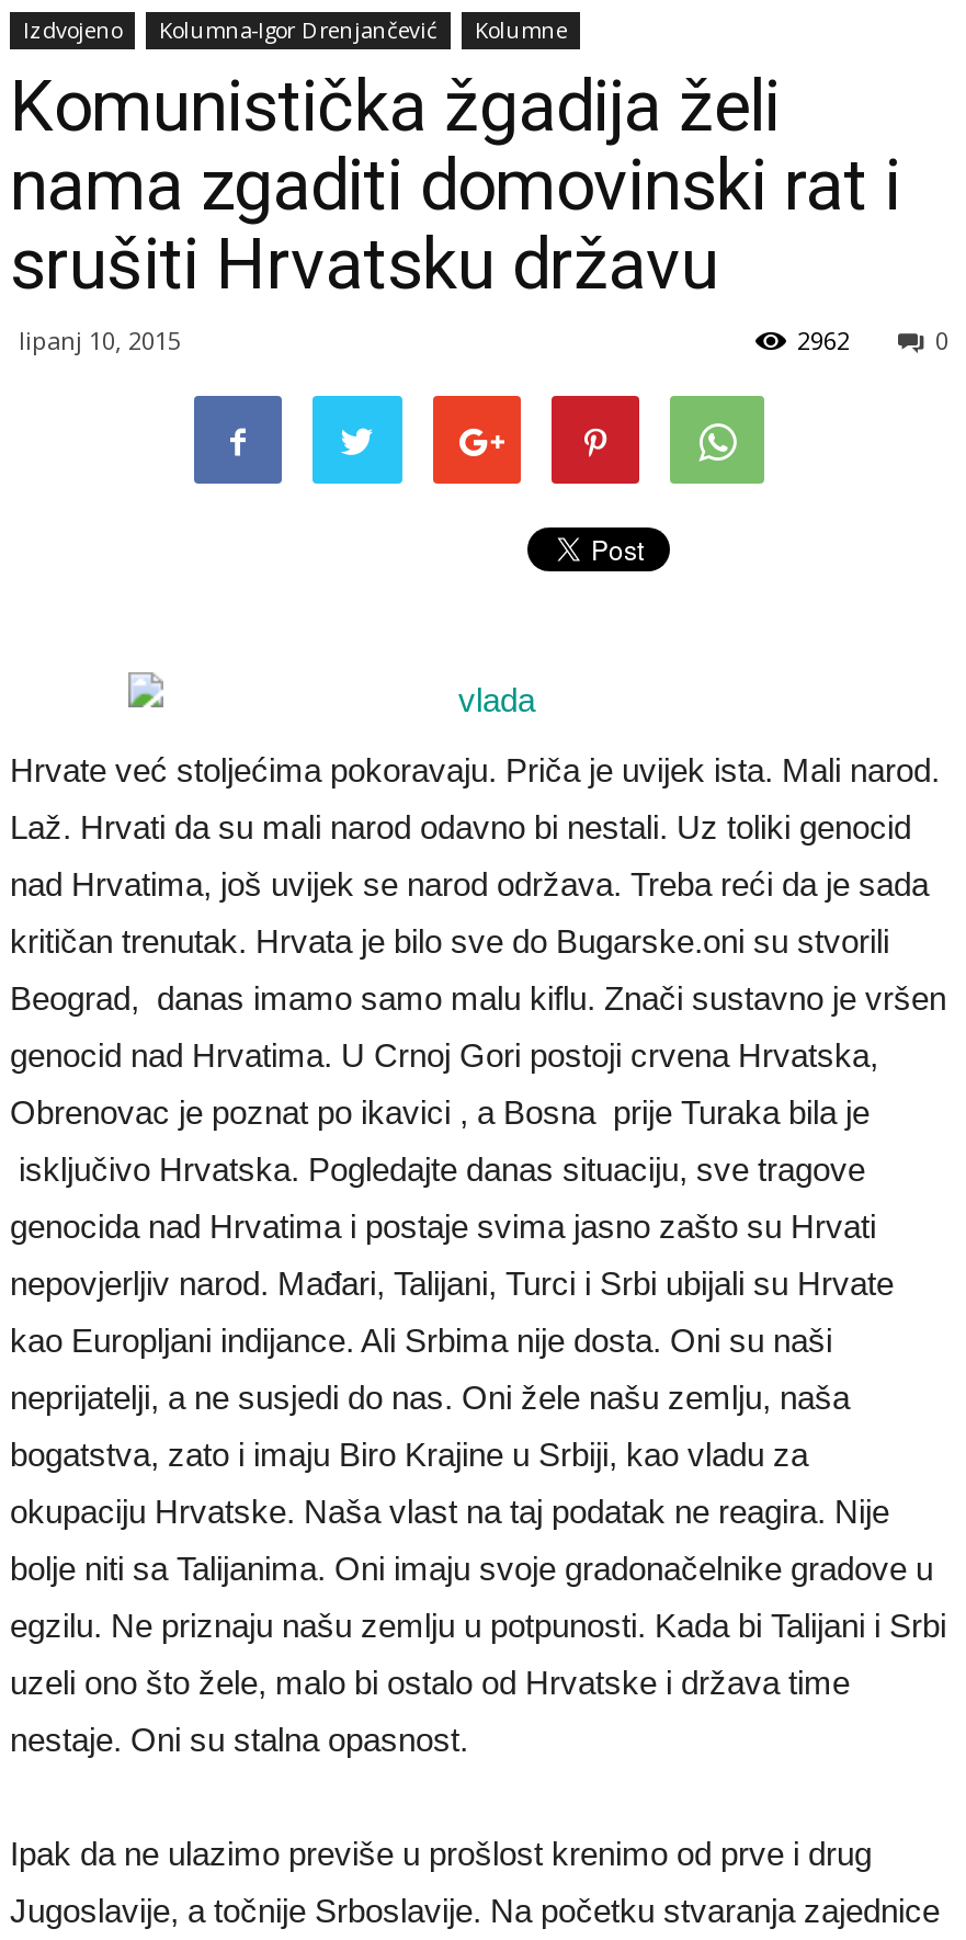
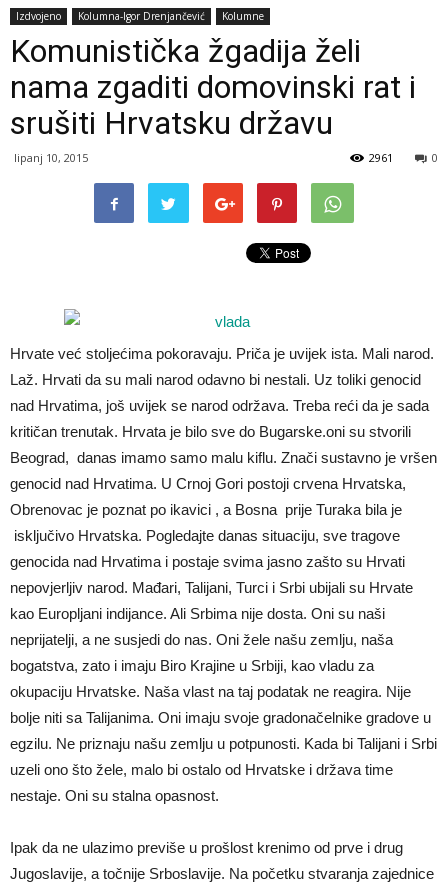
[797,324,850,356] 2962 -> [369,150,393,165] 2961

